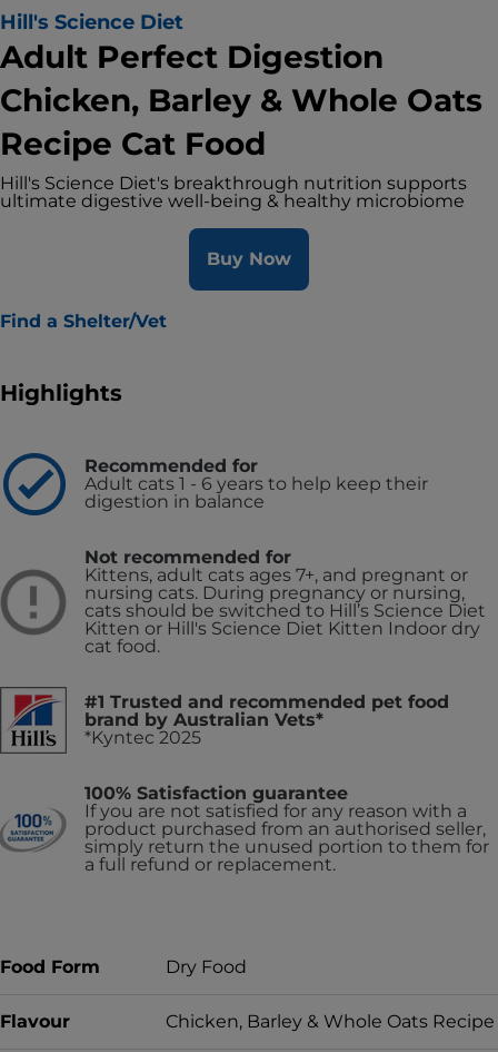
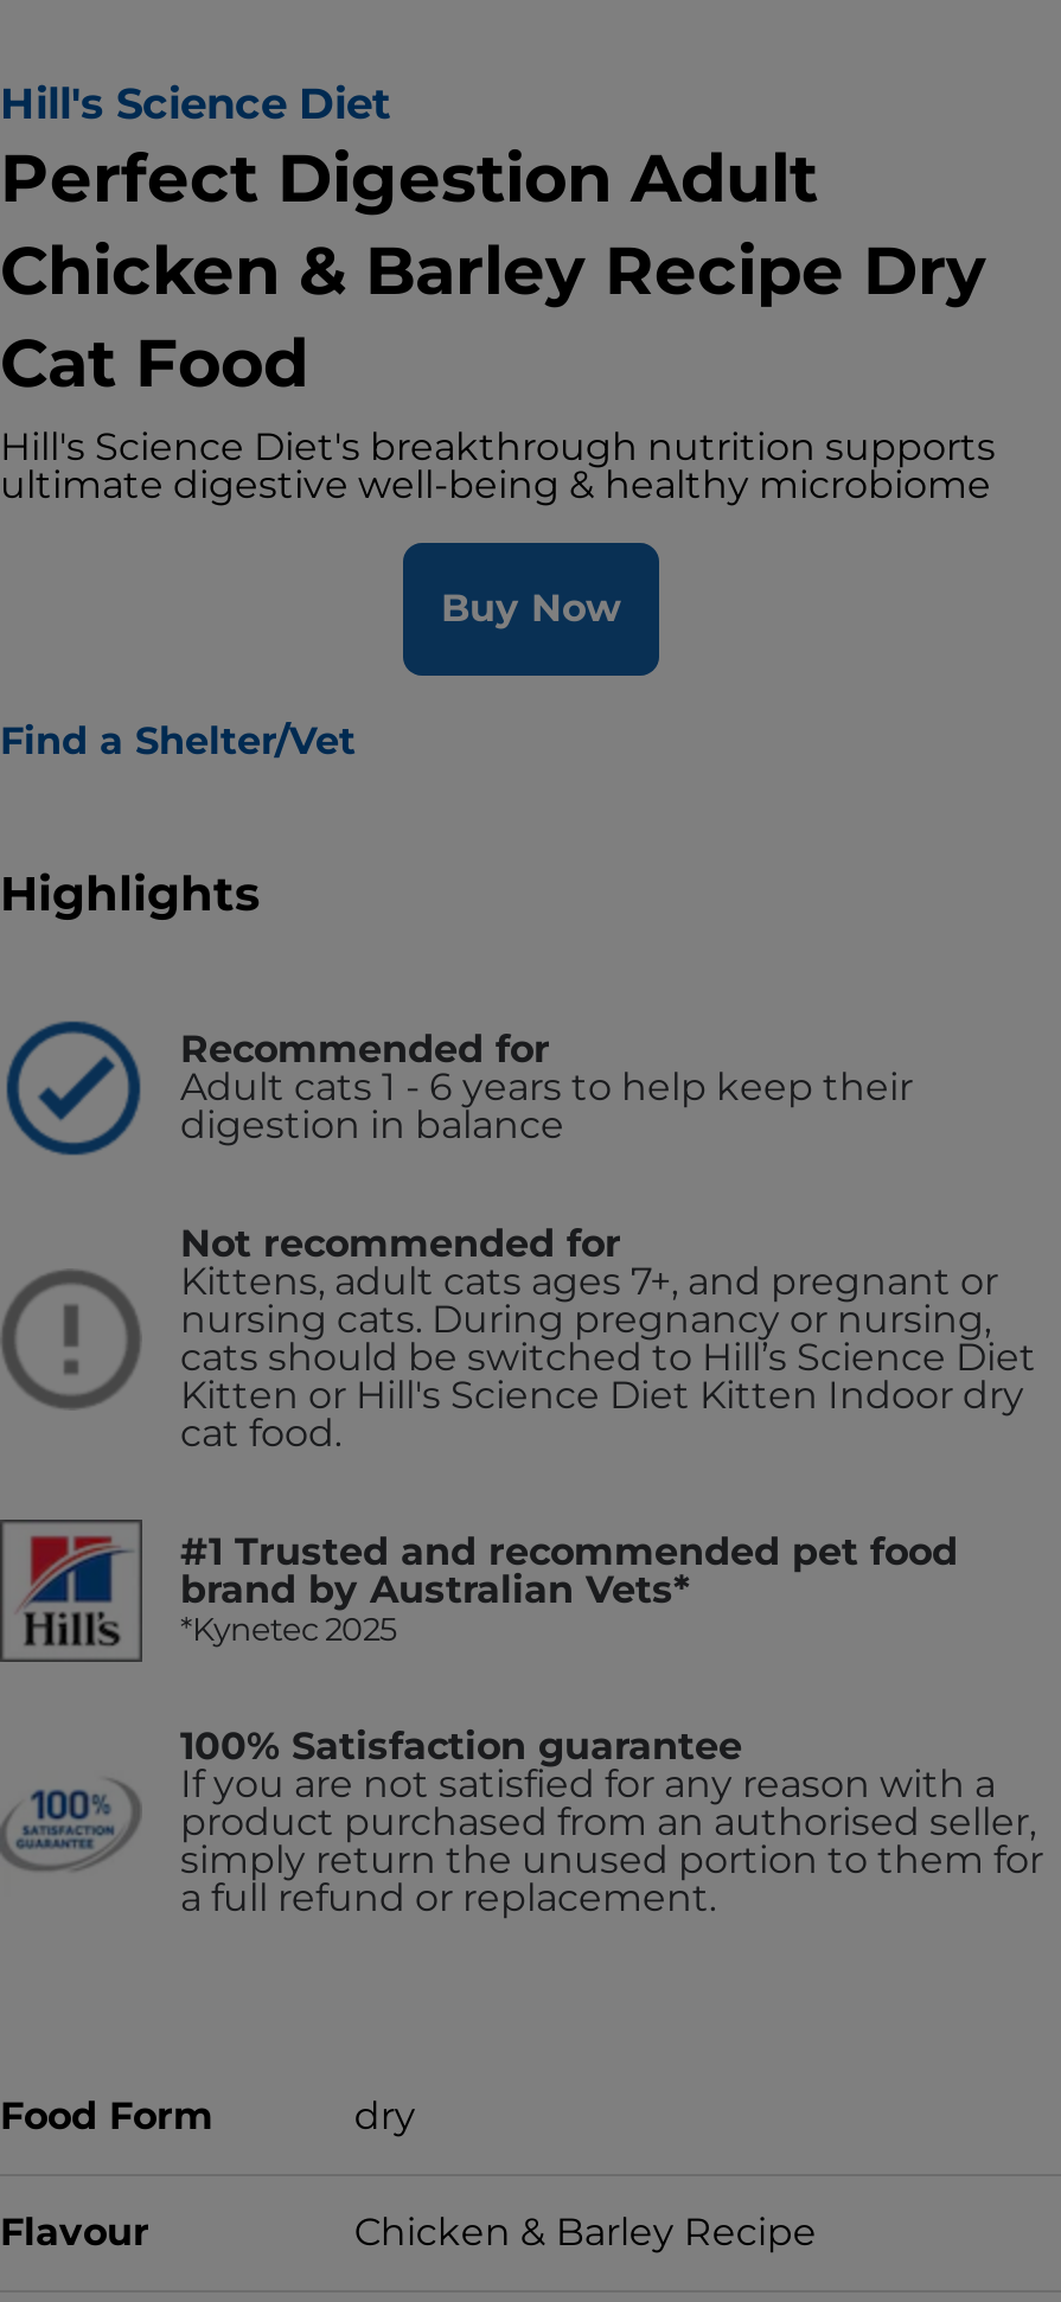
[0,38,482,163] Adult Perfect Digestion | Chicken, Barley & Whole Oats | Recipe Cat Food -> [0,138,986,403] Perfect Digestion Adult | Chicken & Barley Recipe Dry | Cat Food
[84,727,201,748] *Kyntec 2025 -> [180,1610,396,1648] *Kynetec 2025
[166,956,247,977] Dry Food -> [354,2093,416,2138] dry
[166,1011,495,1032] Chicken, Barley & Whole Oats Recipe -> [354,2210,816,2255] Chicken & Barley Recipe

